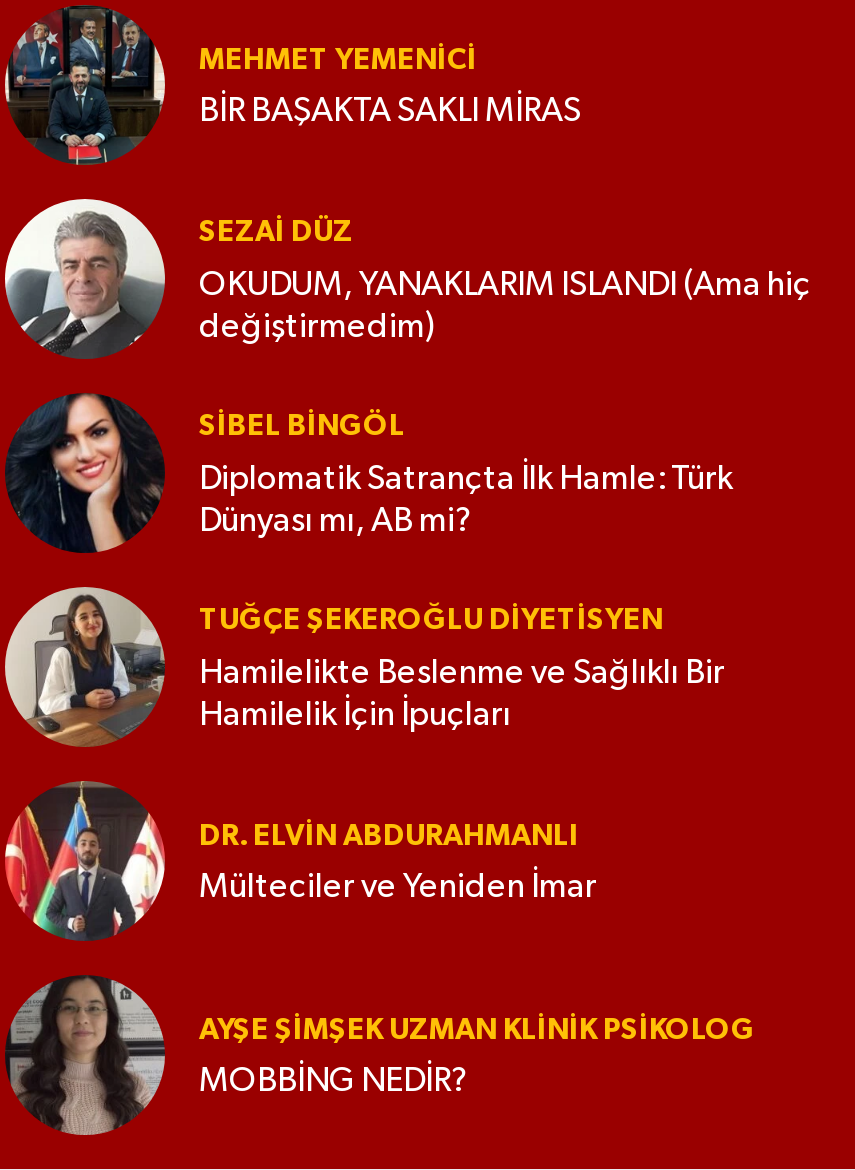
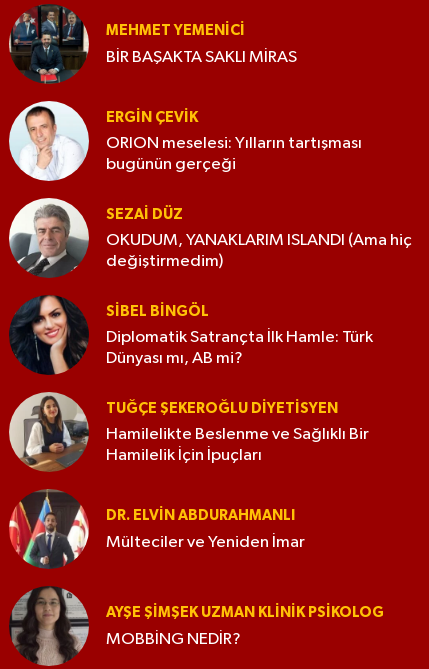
none -> [10,100,362,182] [image] | ERGIN ÇEVİK | ORION meselesi: Yılların tartışması | bugünün gerçeği

